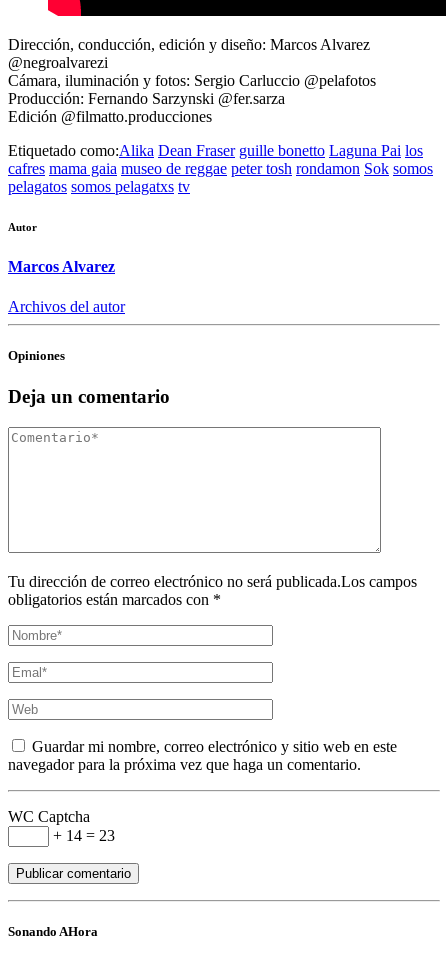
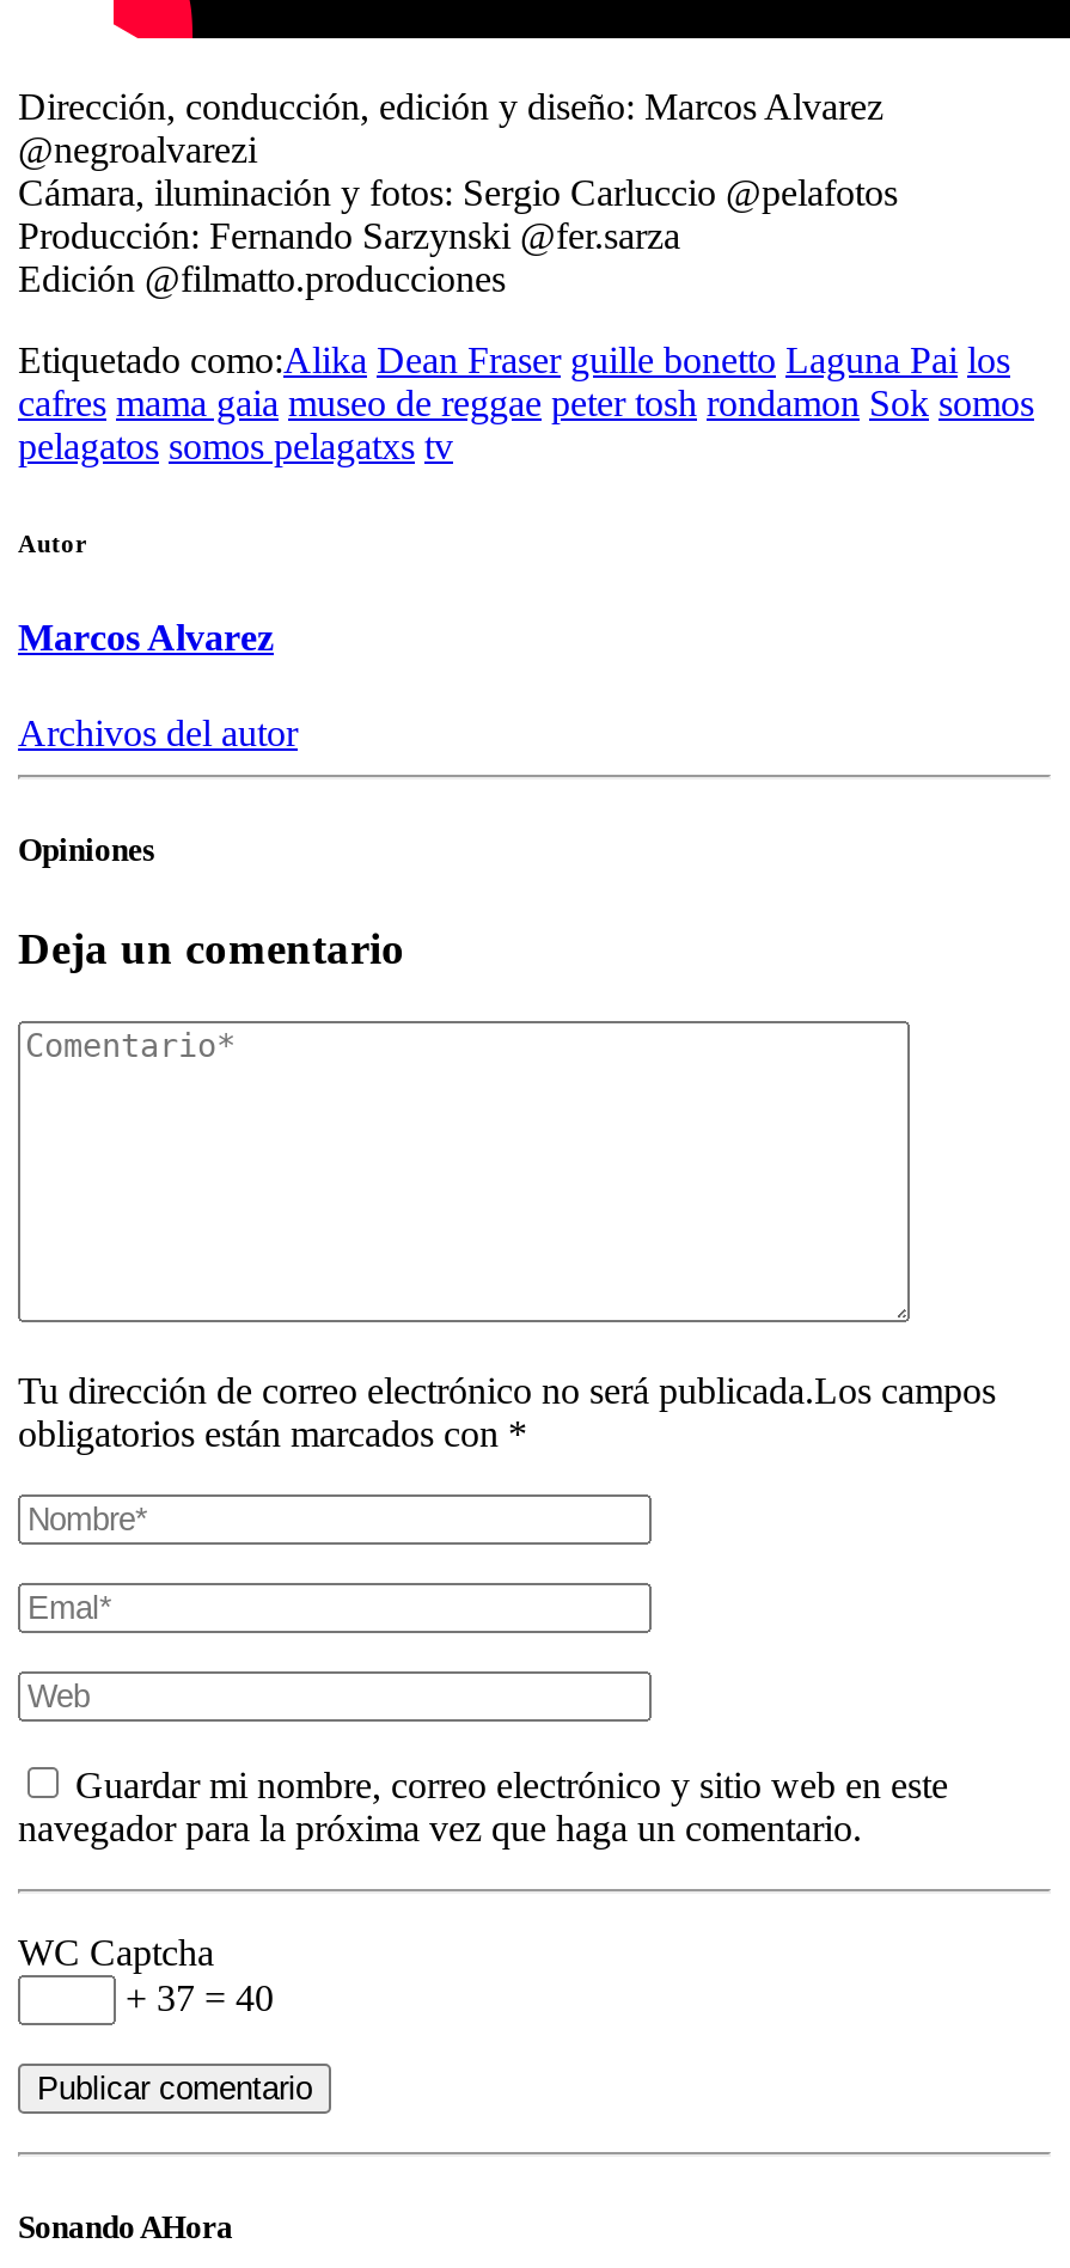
[49,827,115,844] + 14 = 23 -> [116,1977,274,2017] + 37 = 40

